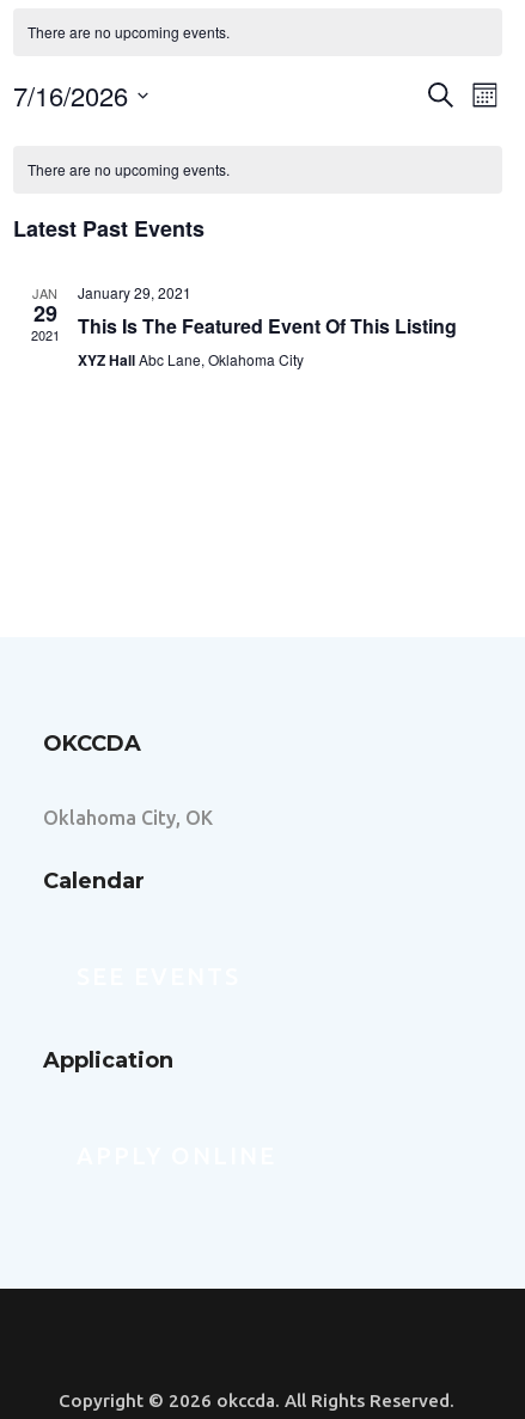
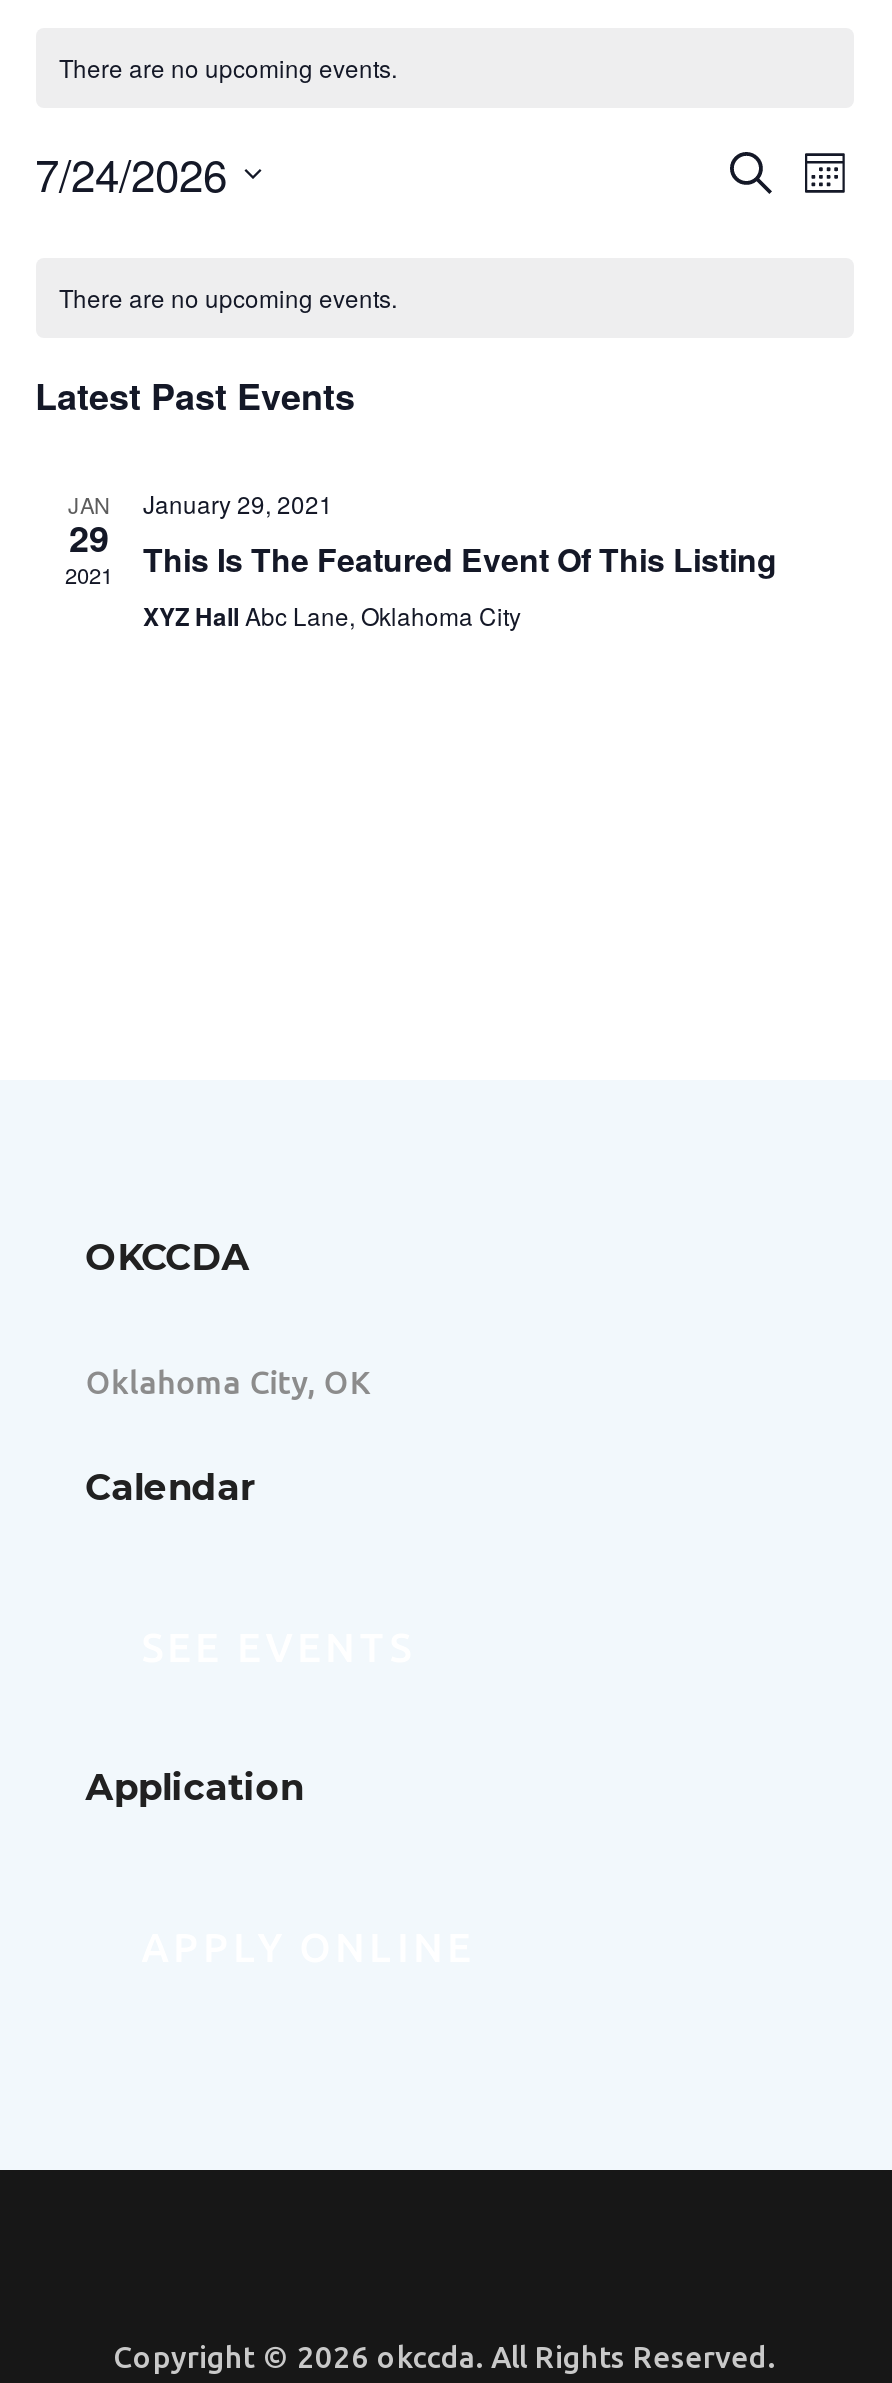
[13,77,127,114] 7/16/2026 -> [35,142,227,204] 7/24/2026

